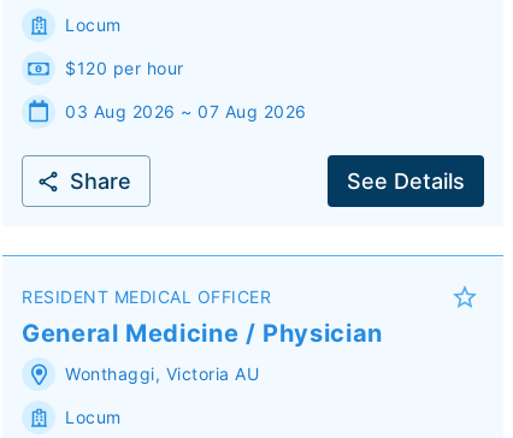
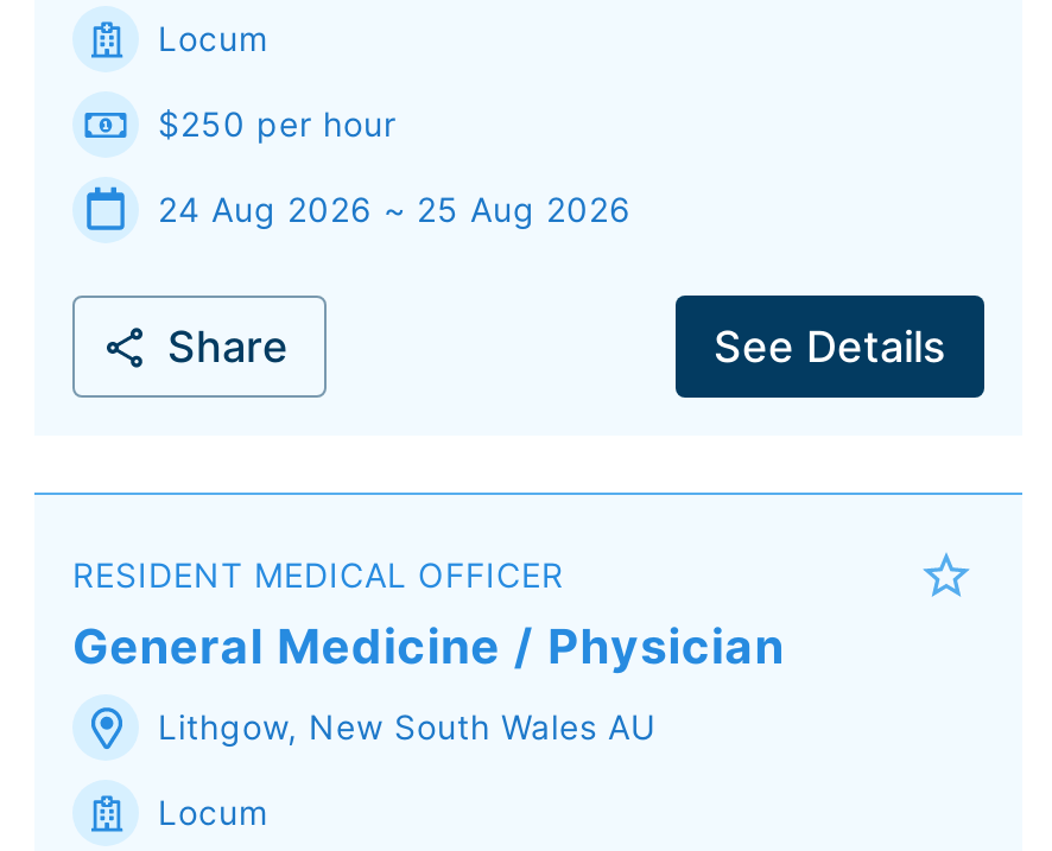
[65,58,184,78] $120 per hour -> [158,103,397,144] $250 per hour
[65,101,306,122] 03 Aug 2026 ~ 07 Aug 2026 -> [158,189,632,229] 24 Aug 2026 ~ 25 Aug 2026
[65,363,259,384] Wonthaggi, Victoria AU -> [158,706,655,747] Lithgow, New South Wales AU

